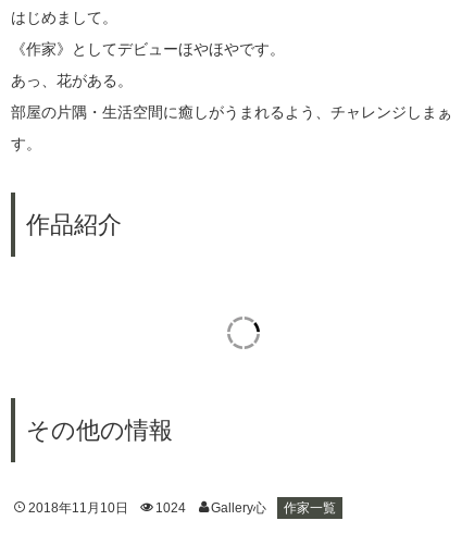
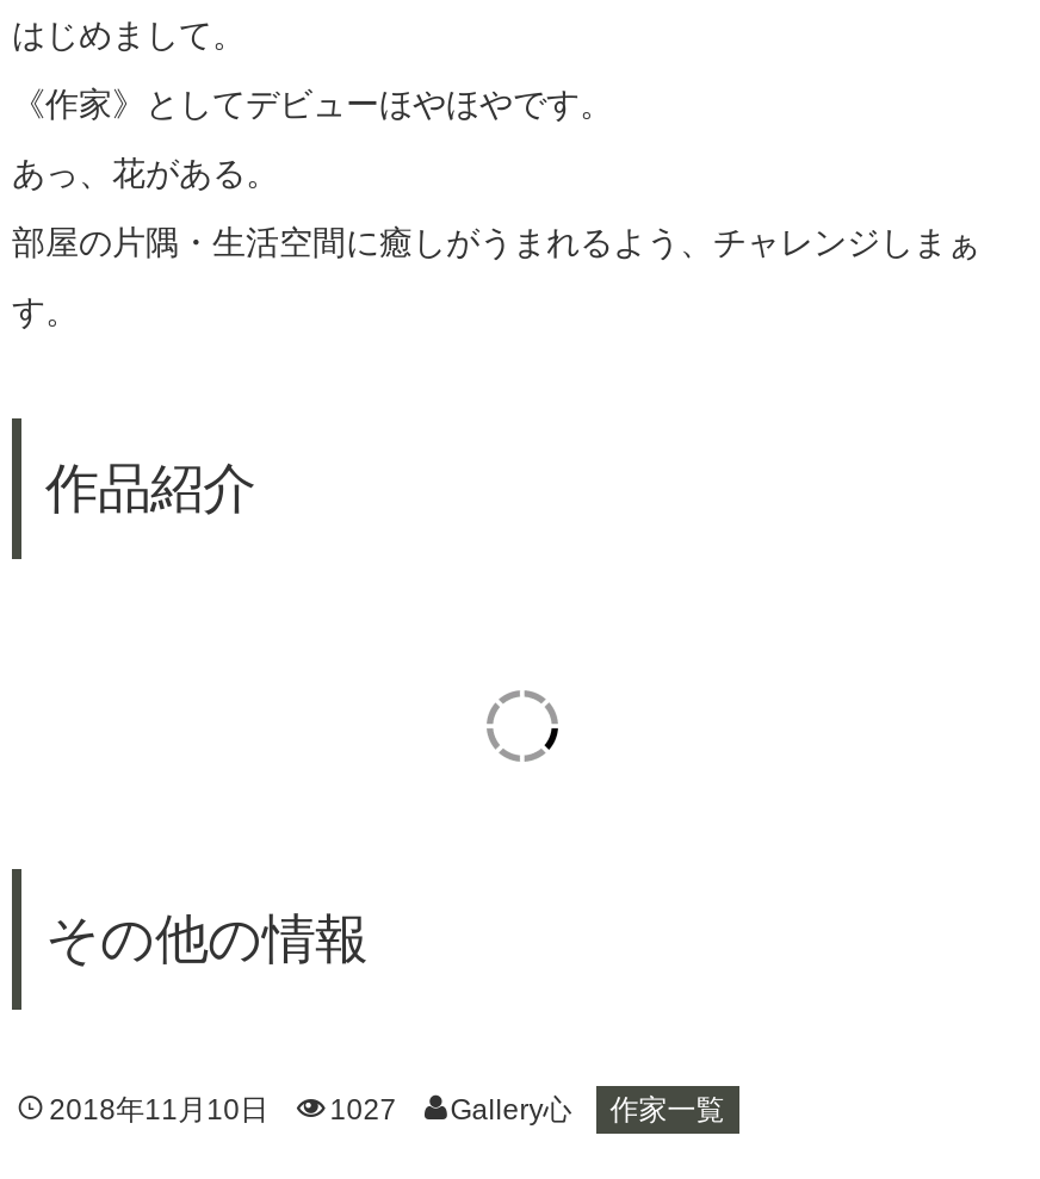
[28,501,336,516] 2018年11月10日 1024 Gallery心 作家一覧 -> [49,1094,725,1128] 2018年11月10日 1027 Gallery心 作家一覧

